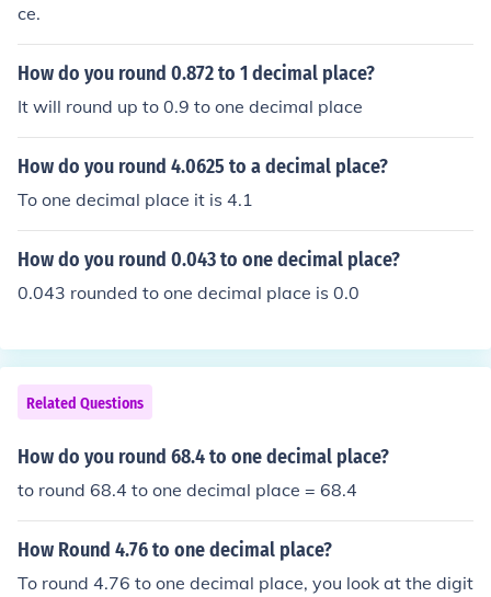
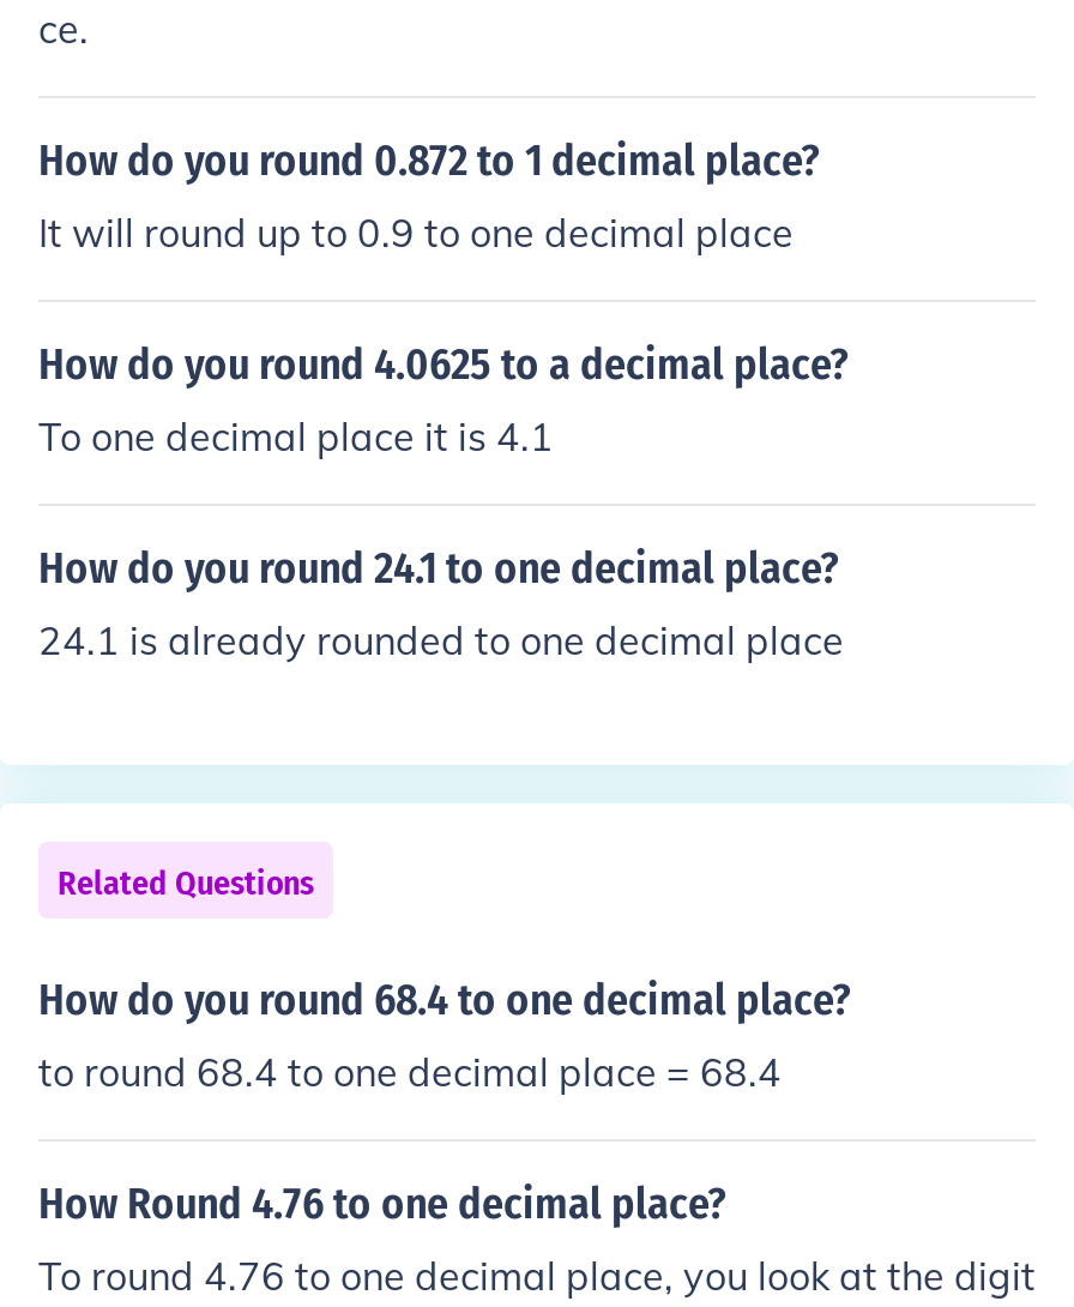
[18,248,400,303] How do you round 0.043 to one decimal place? | 0.043 rounded to one decimal place is 0.0 -> [38,542,844,664] How do you round 24.1 to one decimal place? | 24.1 is already rounded to one decimal place

